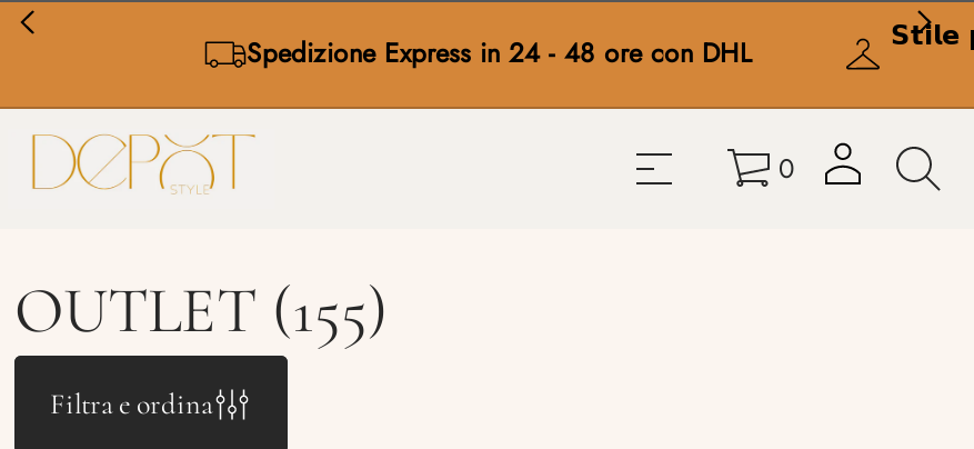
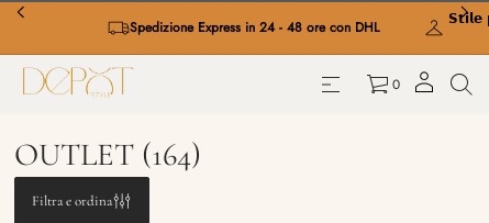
[14,271,388,349] OUTLET (155) -> [14,135,201,174] OUTLET (164)

